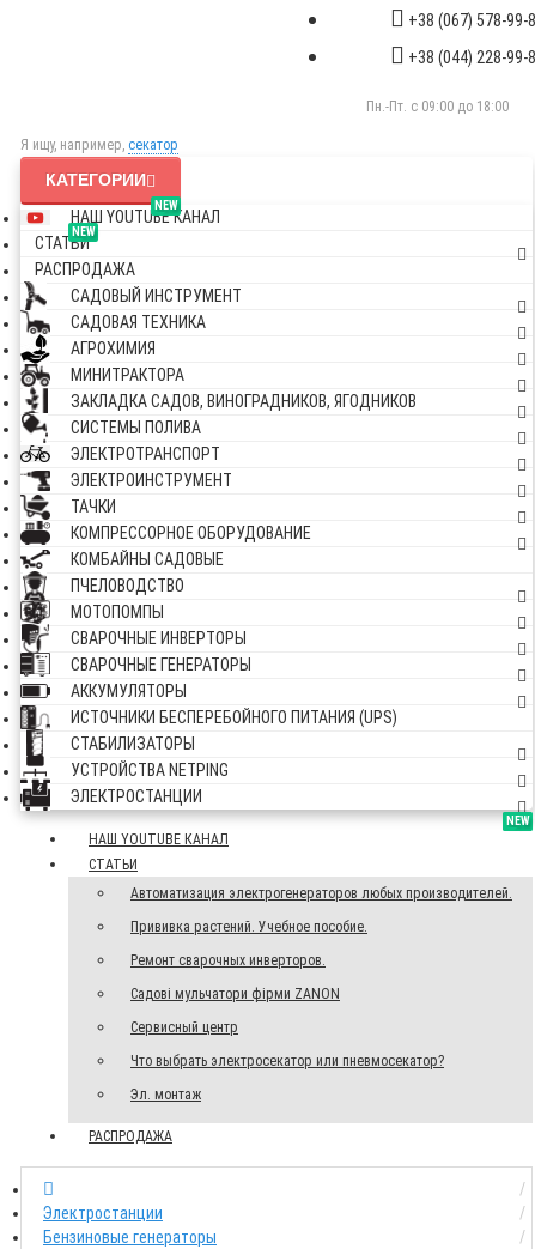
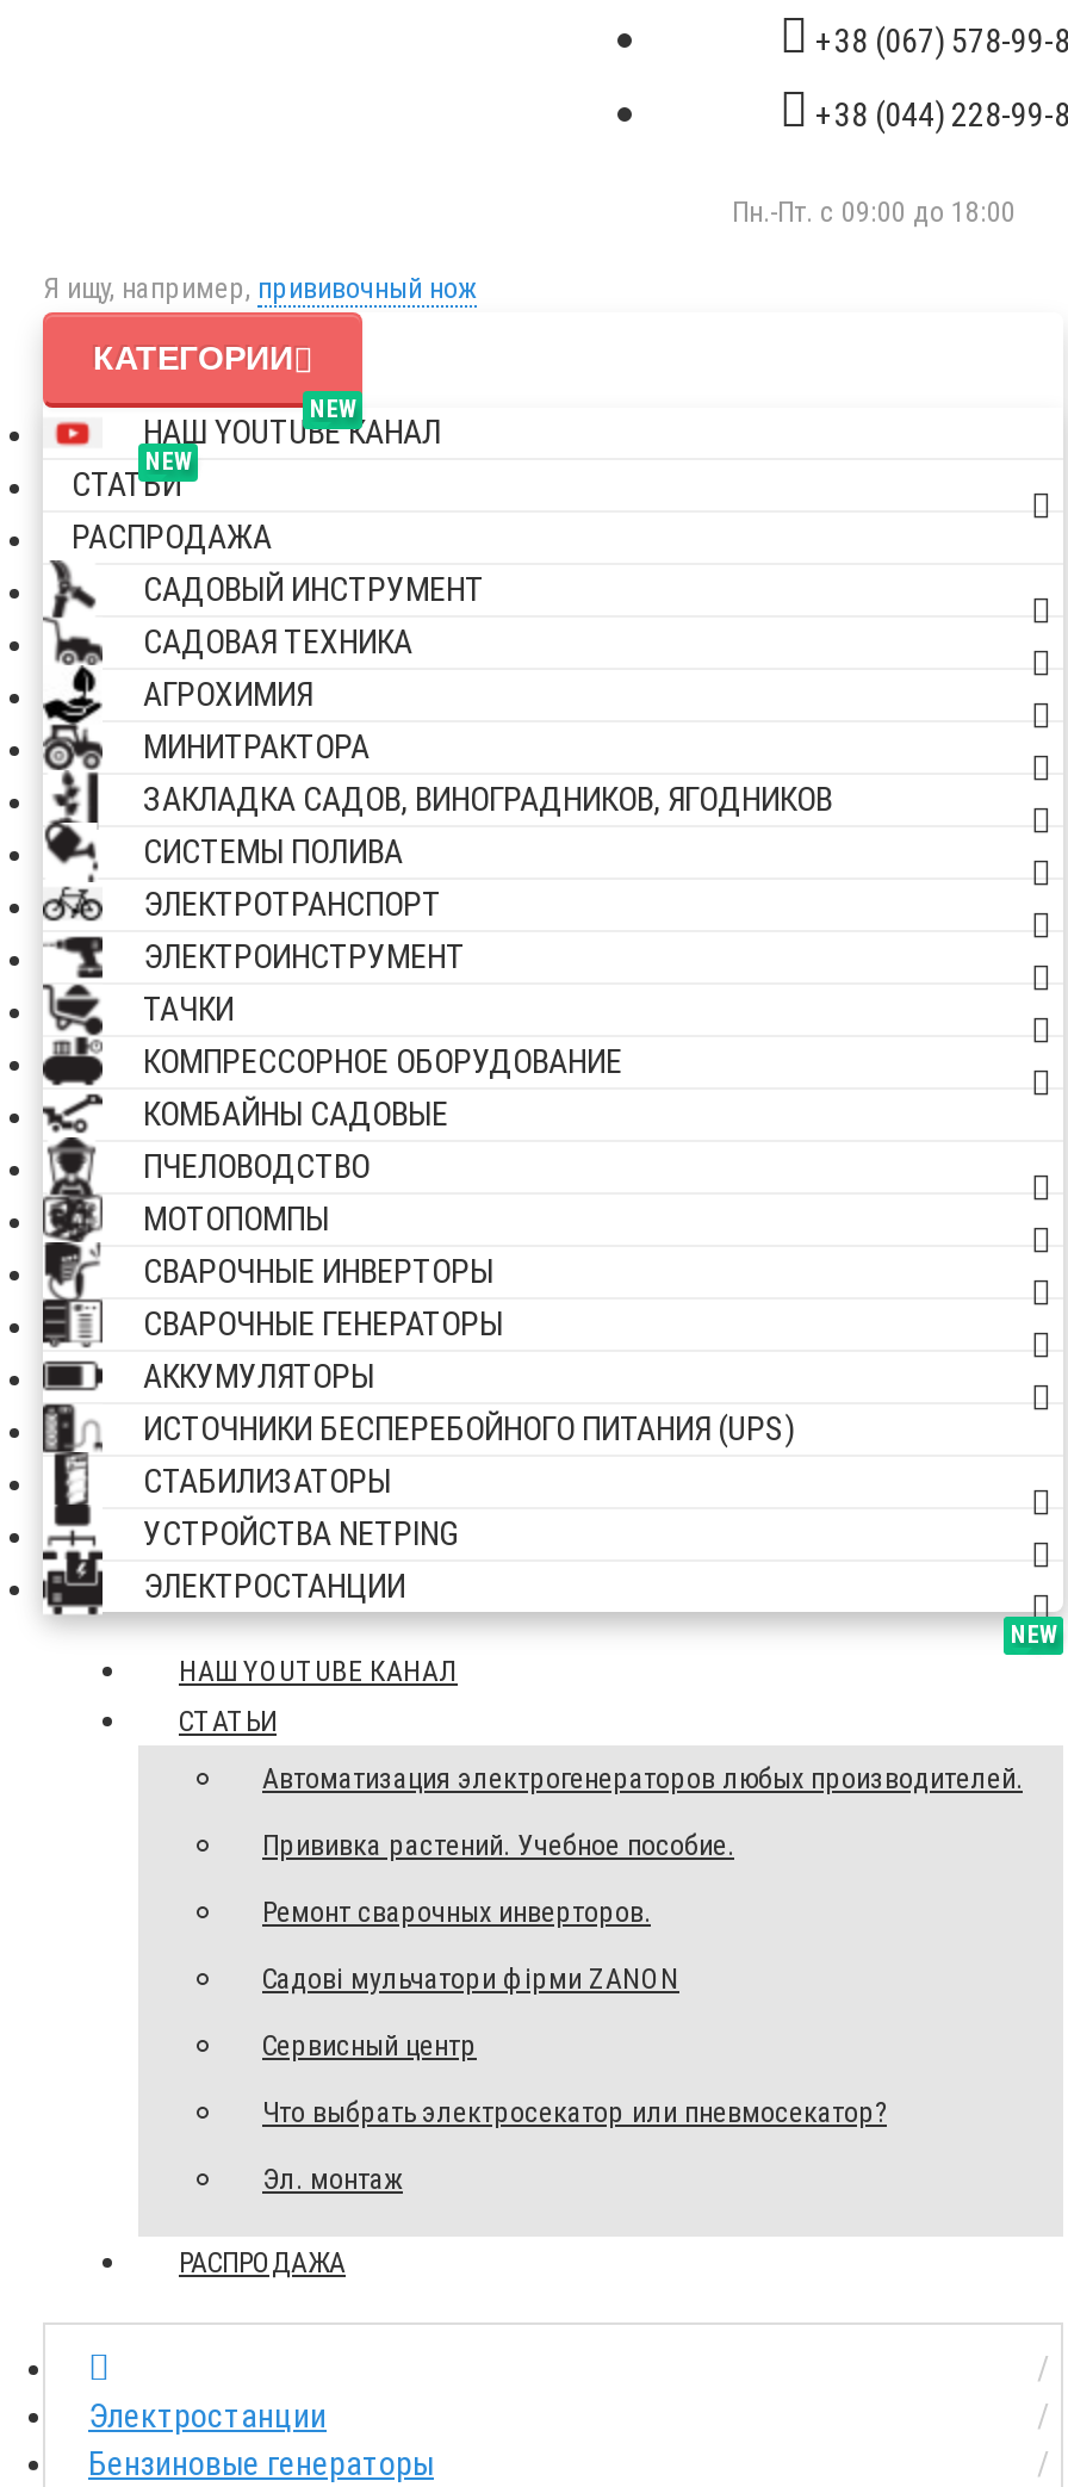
[20,137,178,153] Я ищу, например, секатор -> [43,272,477,305] Я ищу, например, прививочный нож

